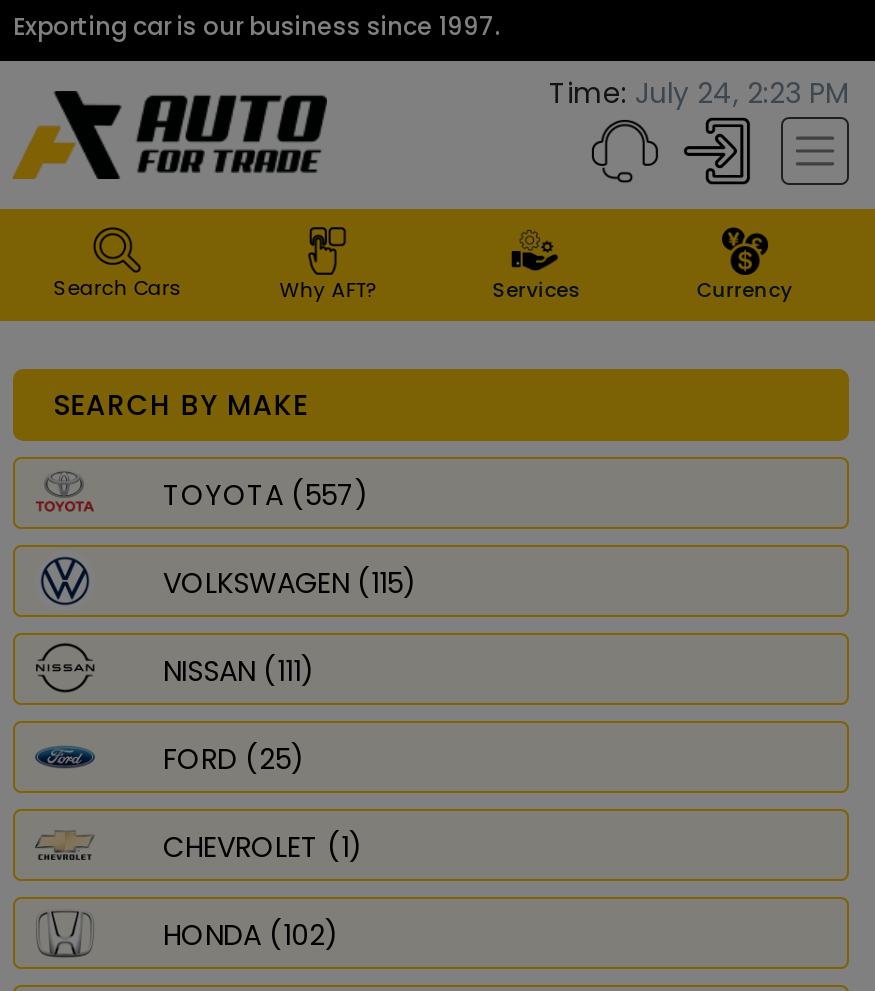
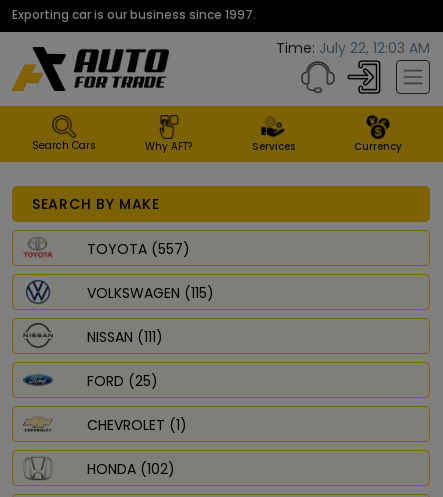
[549,73,849,113] Time: July 24, 2:23 PM -> [276,38,430,58] Time: July 22, 12:03 AM

